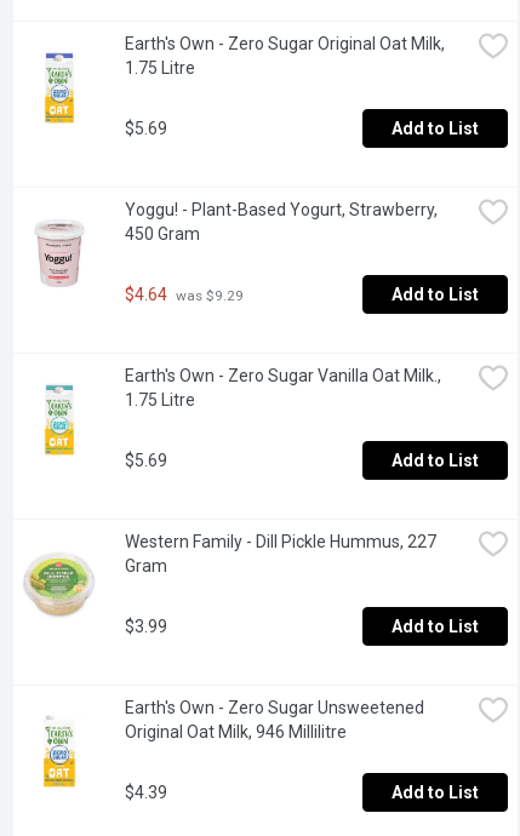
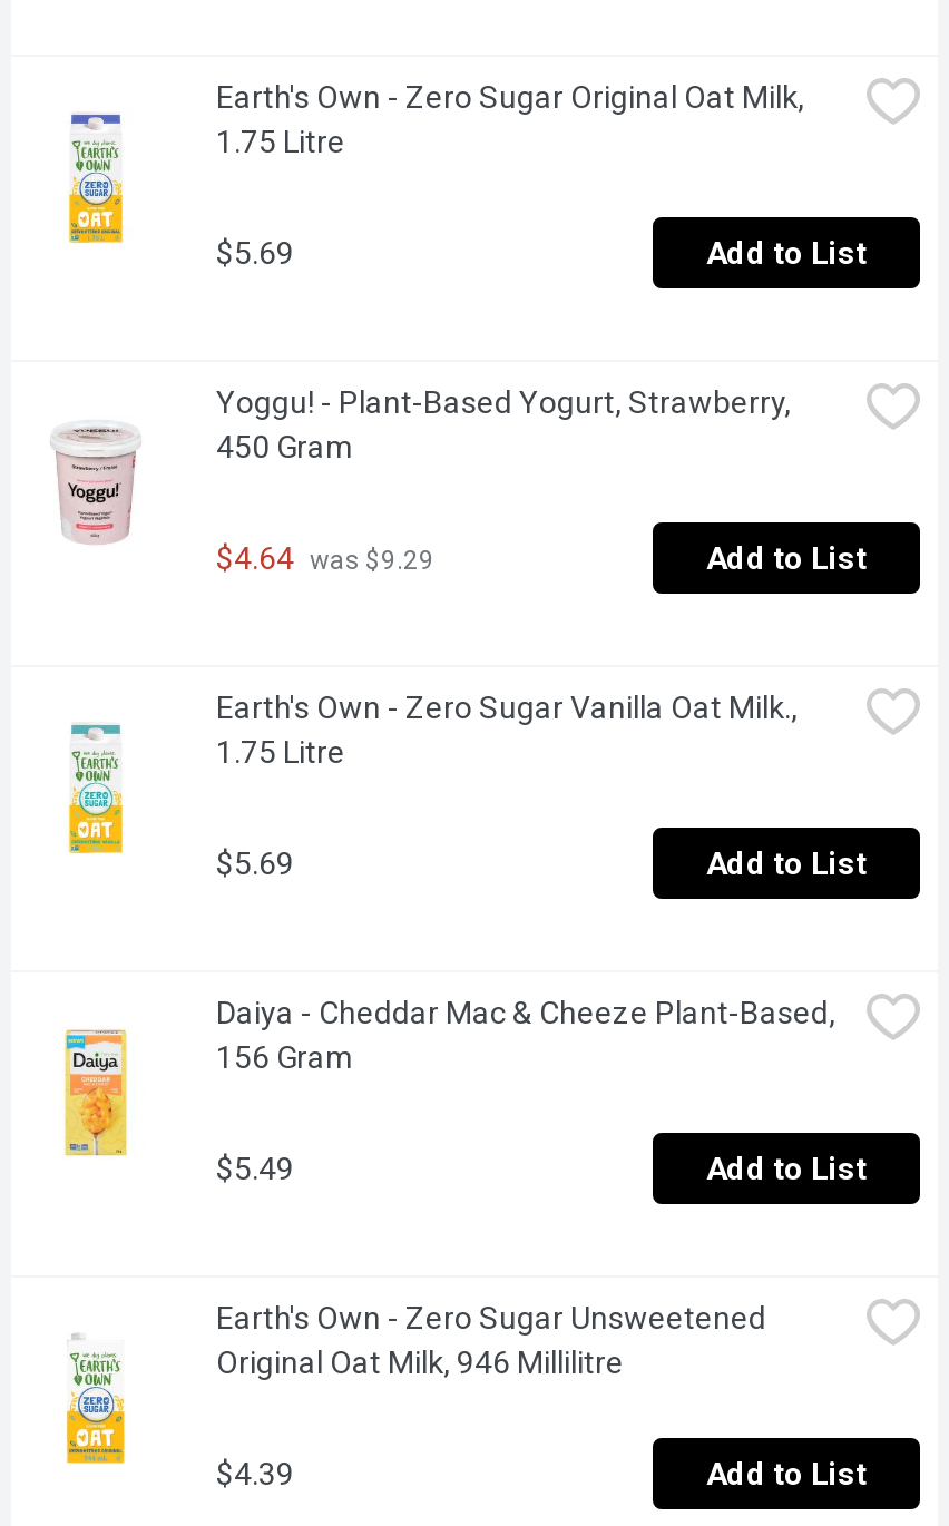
[24,532,436,619] [image] | Western Family - Dill Pickle Hummus, 227 | Gram -> [33,995,835,1157] [image] | Daiya - Cheddar Mac & Cheeze Plant-Based, | 156 Gram
[125,617,167,636] $3.99 -> [216,1151,294,1187] $5.49

